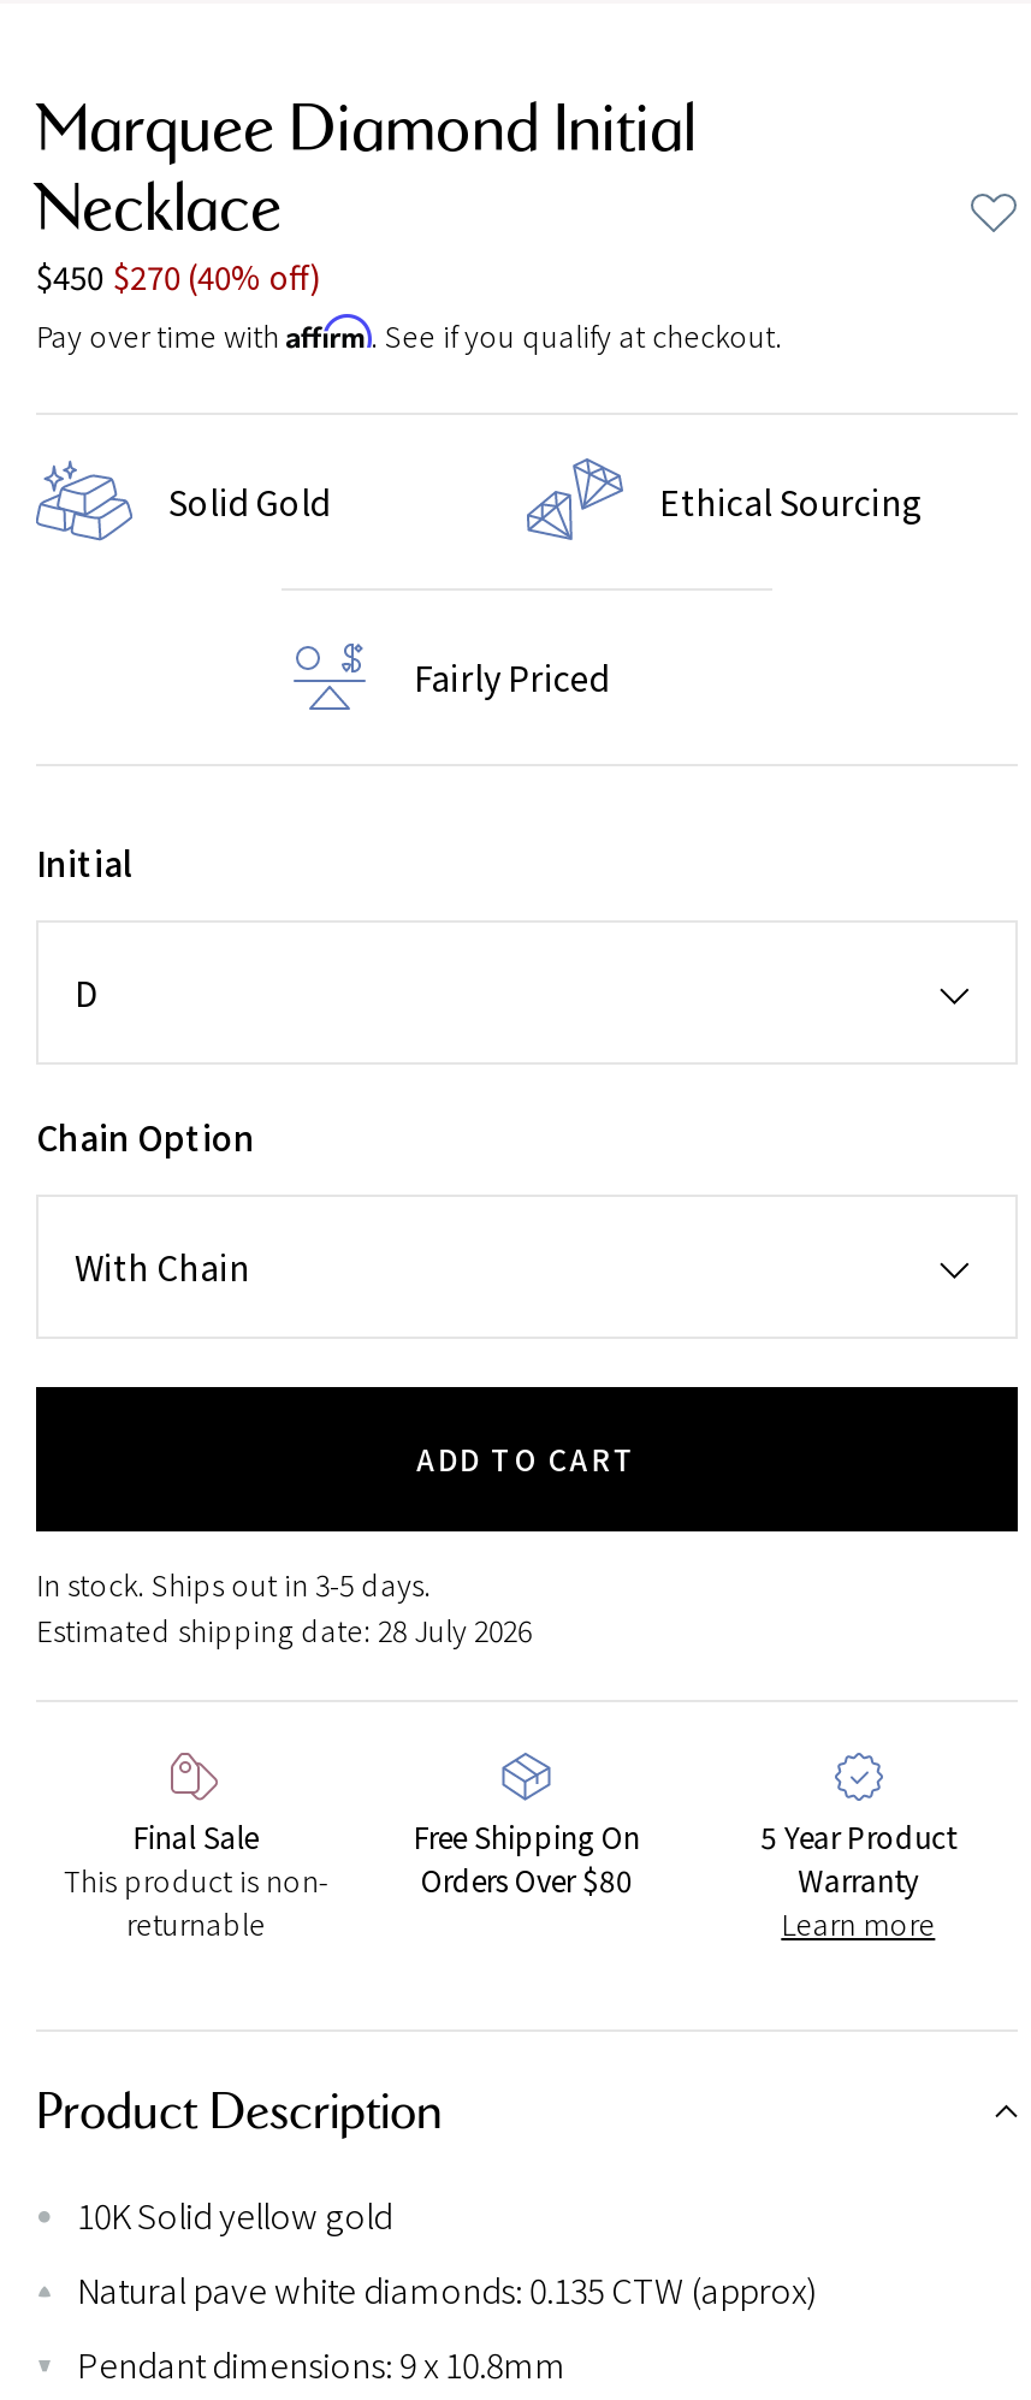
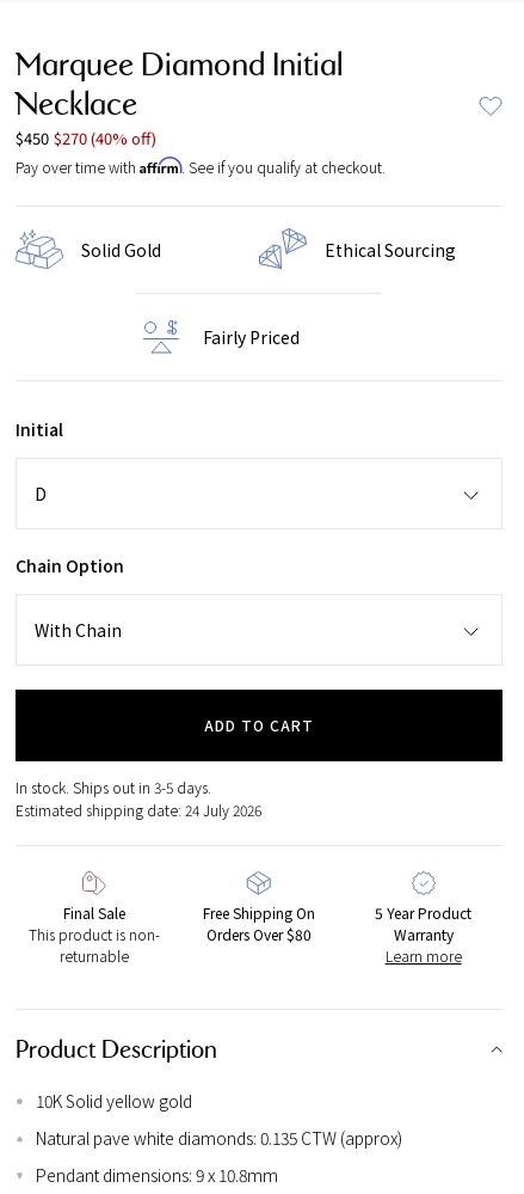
[36,1608,532,1649] Estimated shipping date: 28 July 2026 -> [16,799,261,820] Estimated shipping date: 24 July 2026

